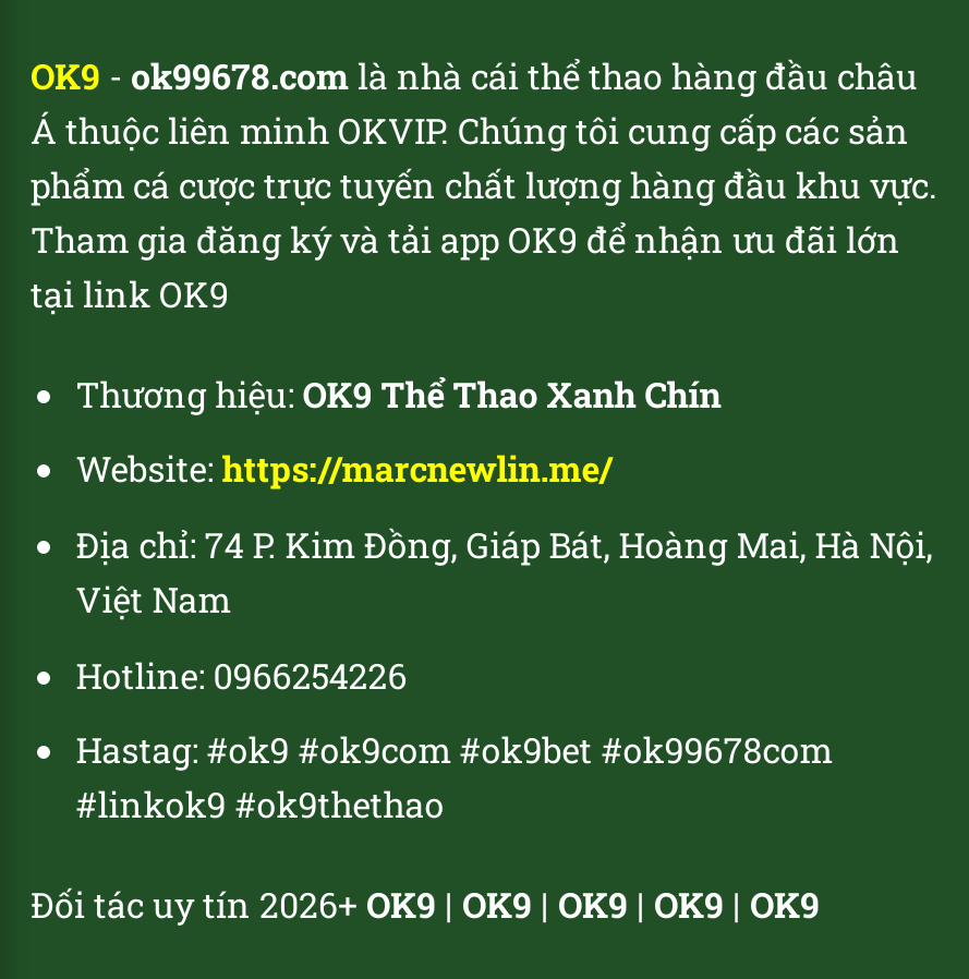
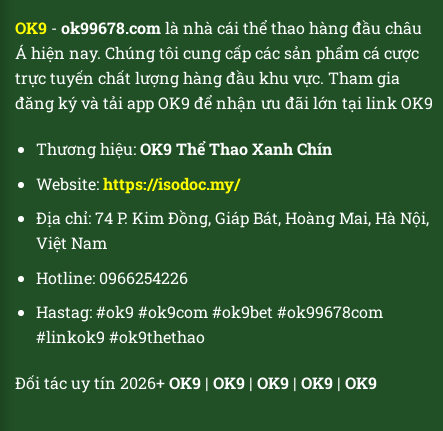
[31,106,937,316] Á thuộc liên minh OKVIP. Chúng tôi cung cấp các sản | phẩm cá cược trực tuyến chất lượng hàng đầu khu vực. | Tham gia đăng ký và tải app OK9 để nhận ưu đãi lớn | tại link OK9 -> [15,42,433,113] Á hiện nay. Chúng tôi cung cấp các sản phẩm cá cược | trực tuyến chất lượng hàng đầu khu vực. Tham gia | đăng ký và tải app OK9 để nhận ưu đãi lớn tại link OK9
[76,445,612,491] Website: https://marcnewlin.me/ -> [36,173,240,194] Website: https://isodoc.my/

